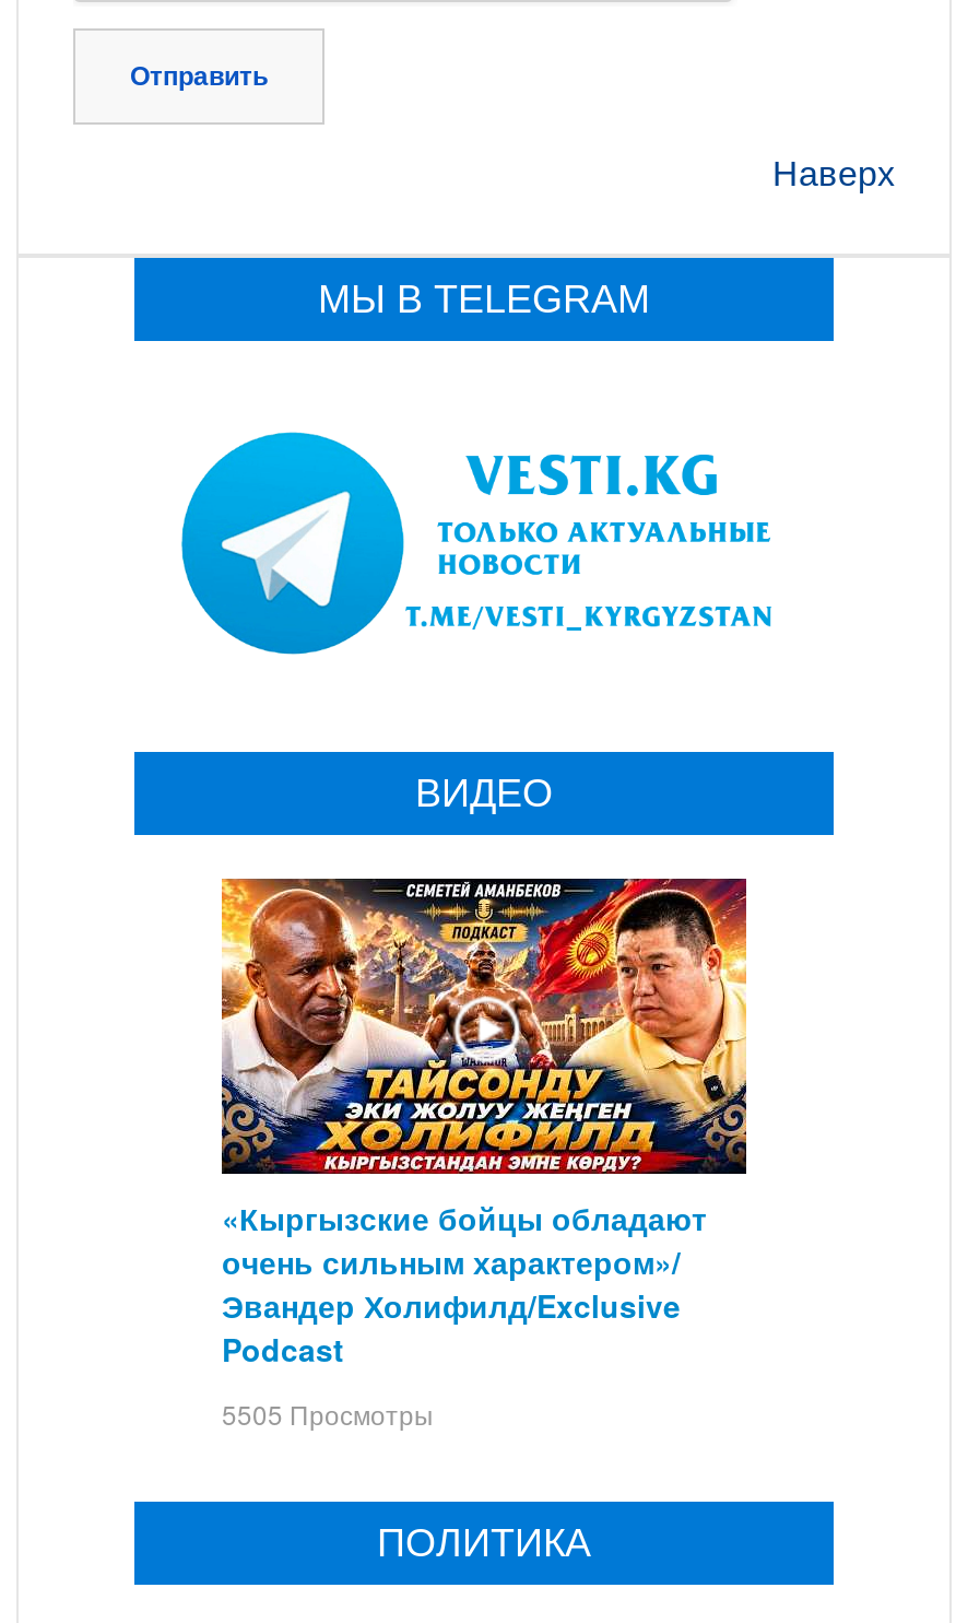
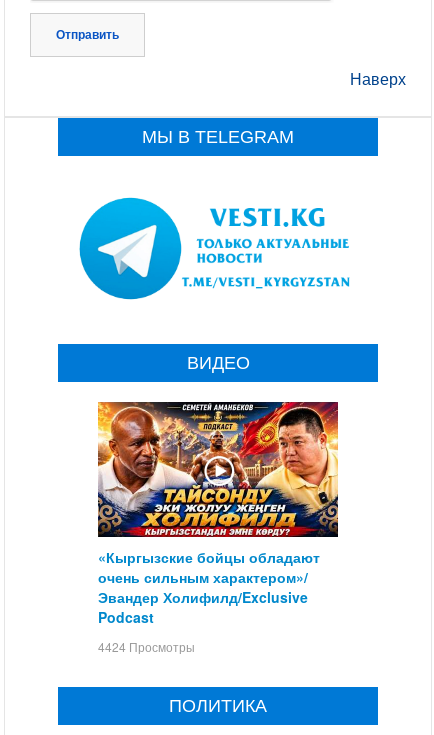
[222,1395,434,1433] 5505 Просмотры -> [98,638,195,655] 4424 Просмотры

